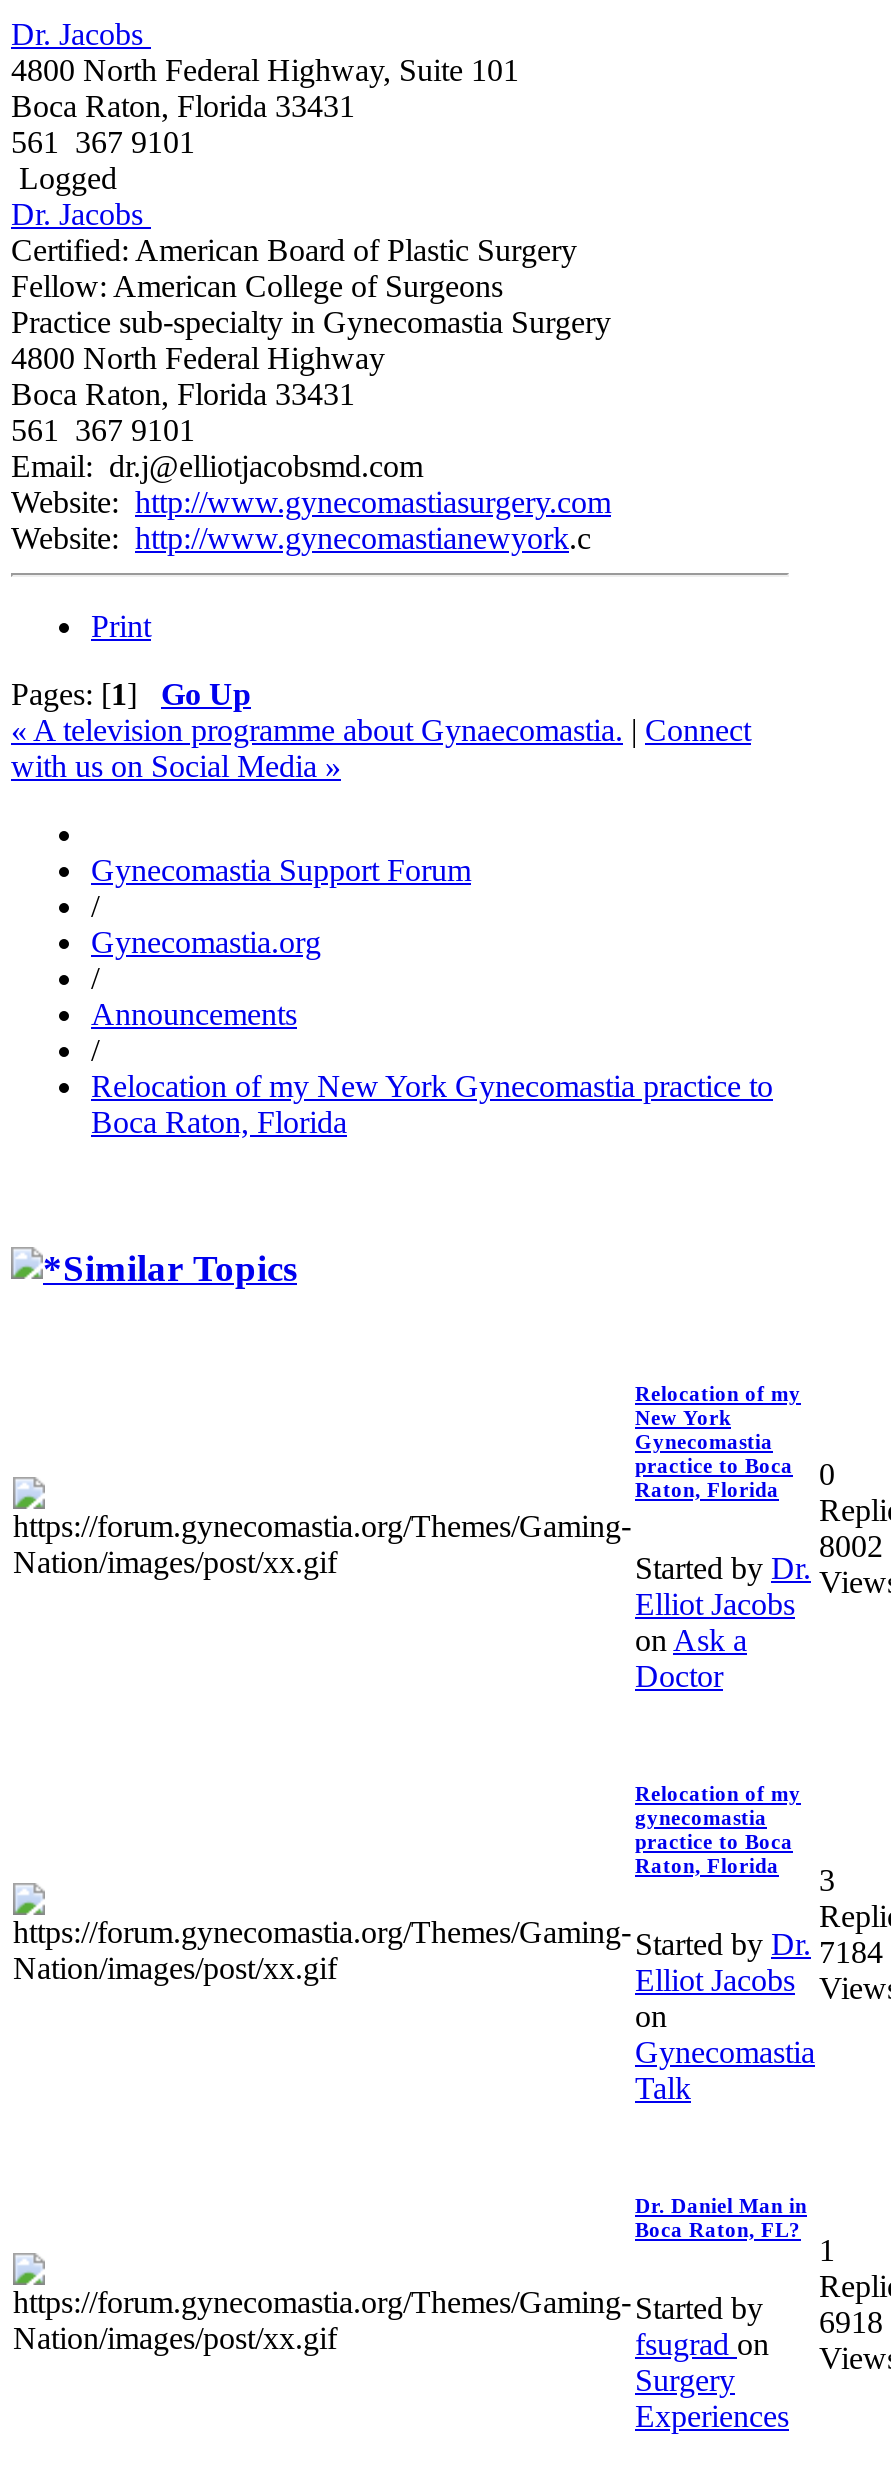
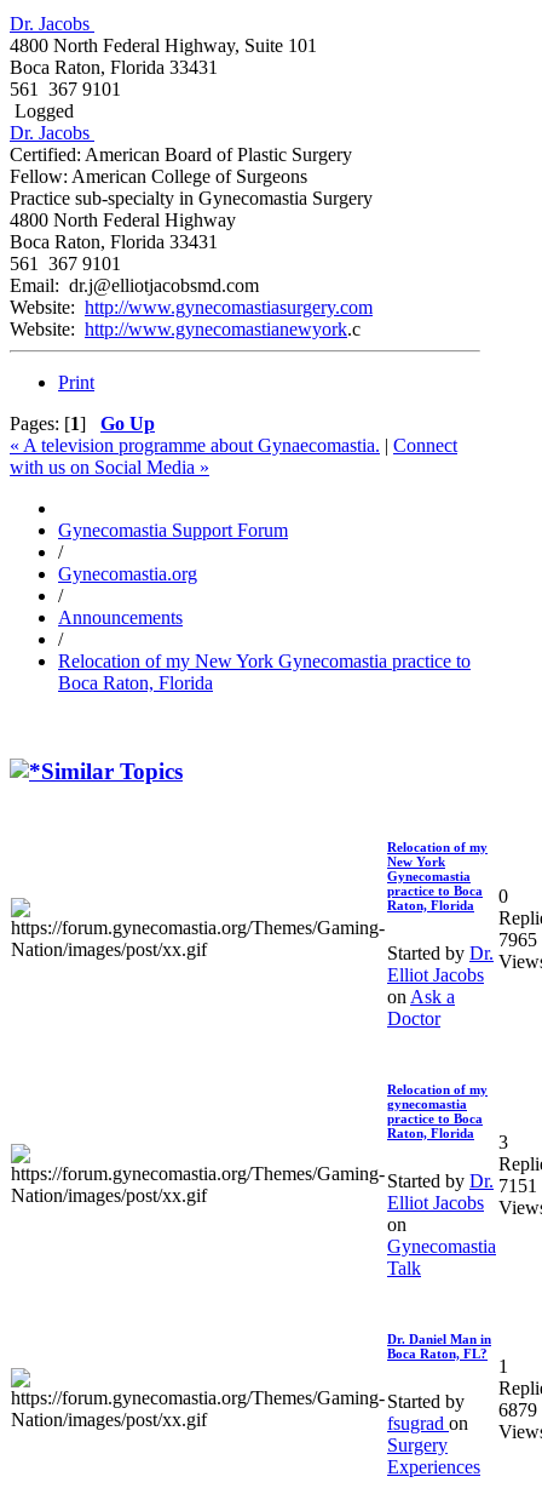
[819,1528,883,1562] 8002 -> [498,929,537,950] 7965
[635,1926,883,1968] Started by Dr. 7184 -> [387,1170,537,1195] Started by Dr. 7151
[635,2290,883,2338] Started by 6918 -> [387,1391,537,1420] Started by 6879

